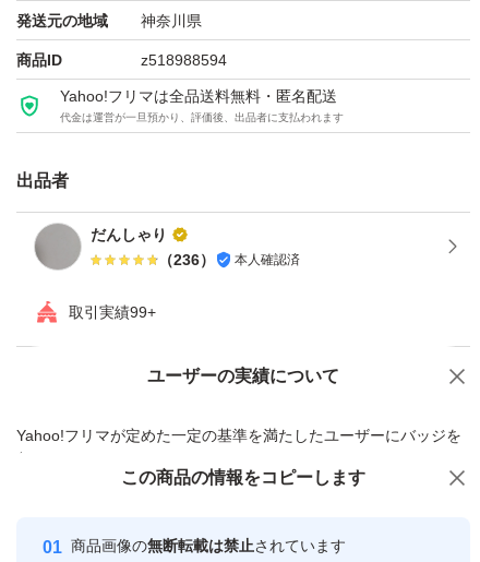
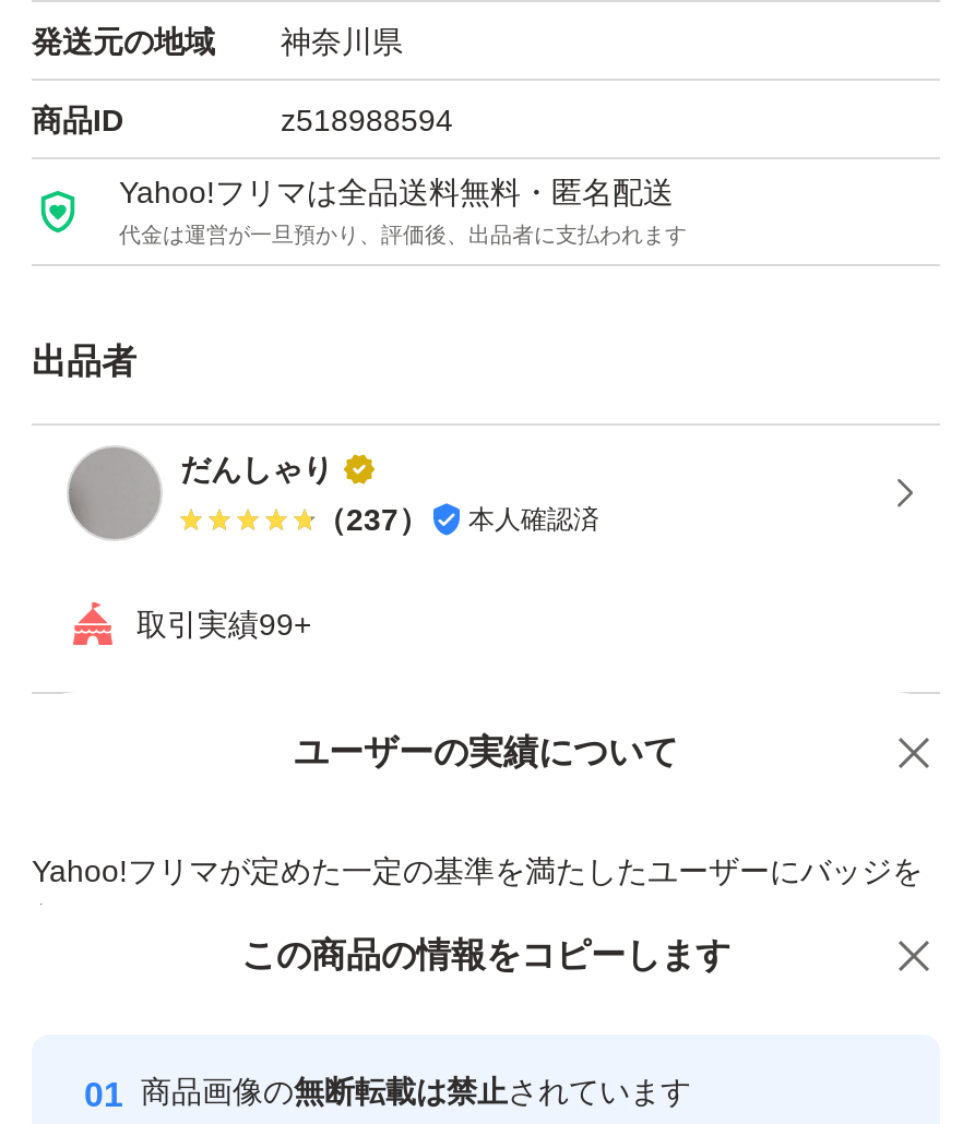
[158,251,300,268] （236） 本人確認済 -> [316,502,599,537] （237） 本人確認済

